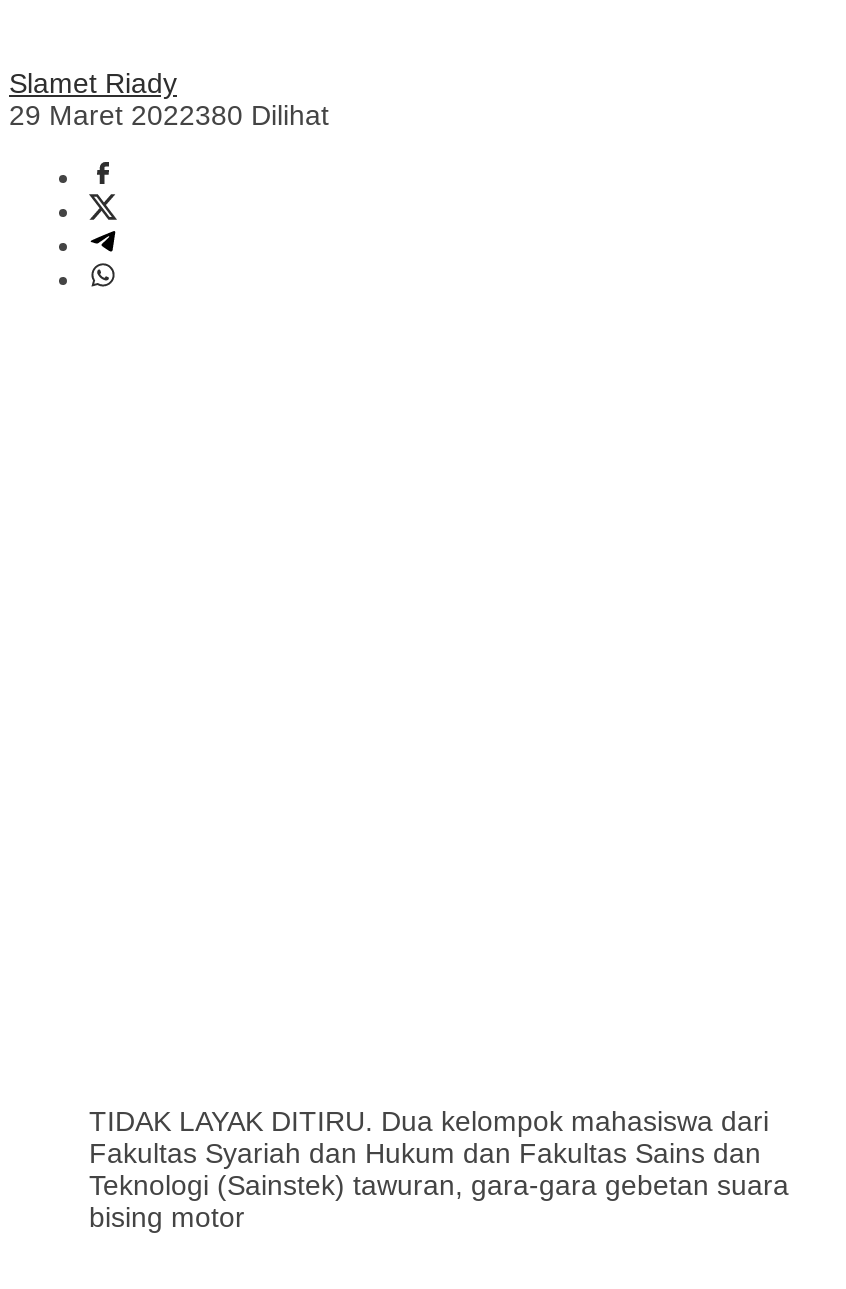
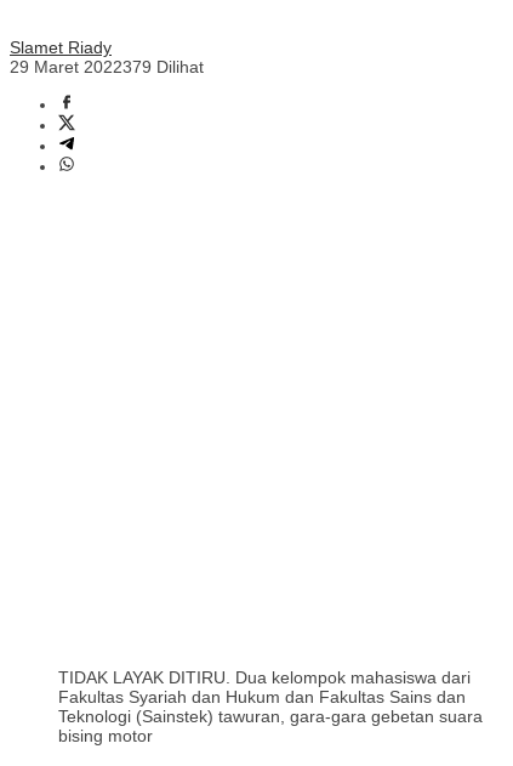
[9,99,329,131] 29 Maret 2022380 Dilihat -> [10,57,204,76] 29 Maret 2022379 Dilihat

